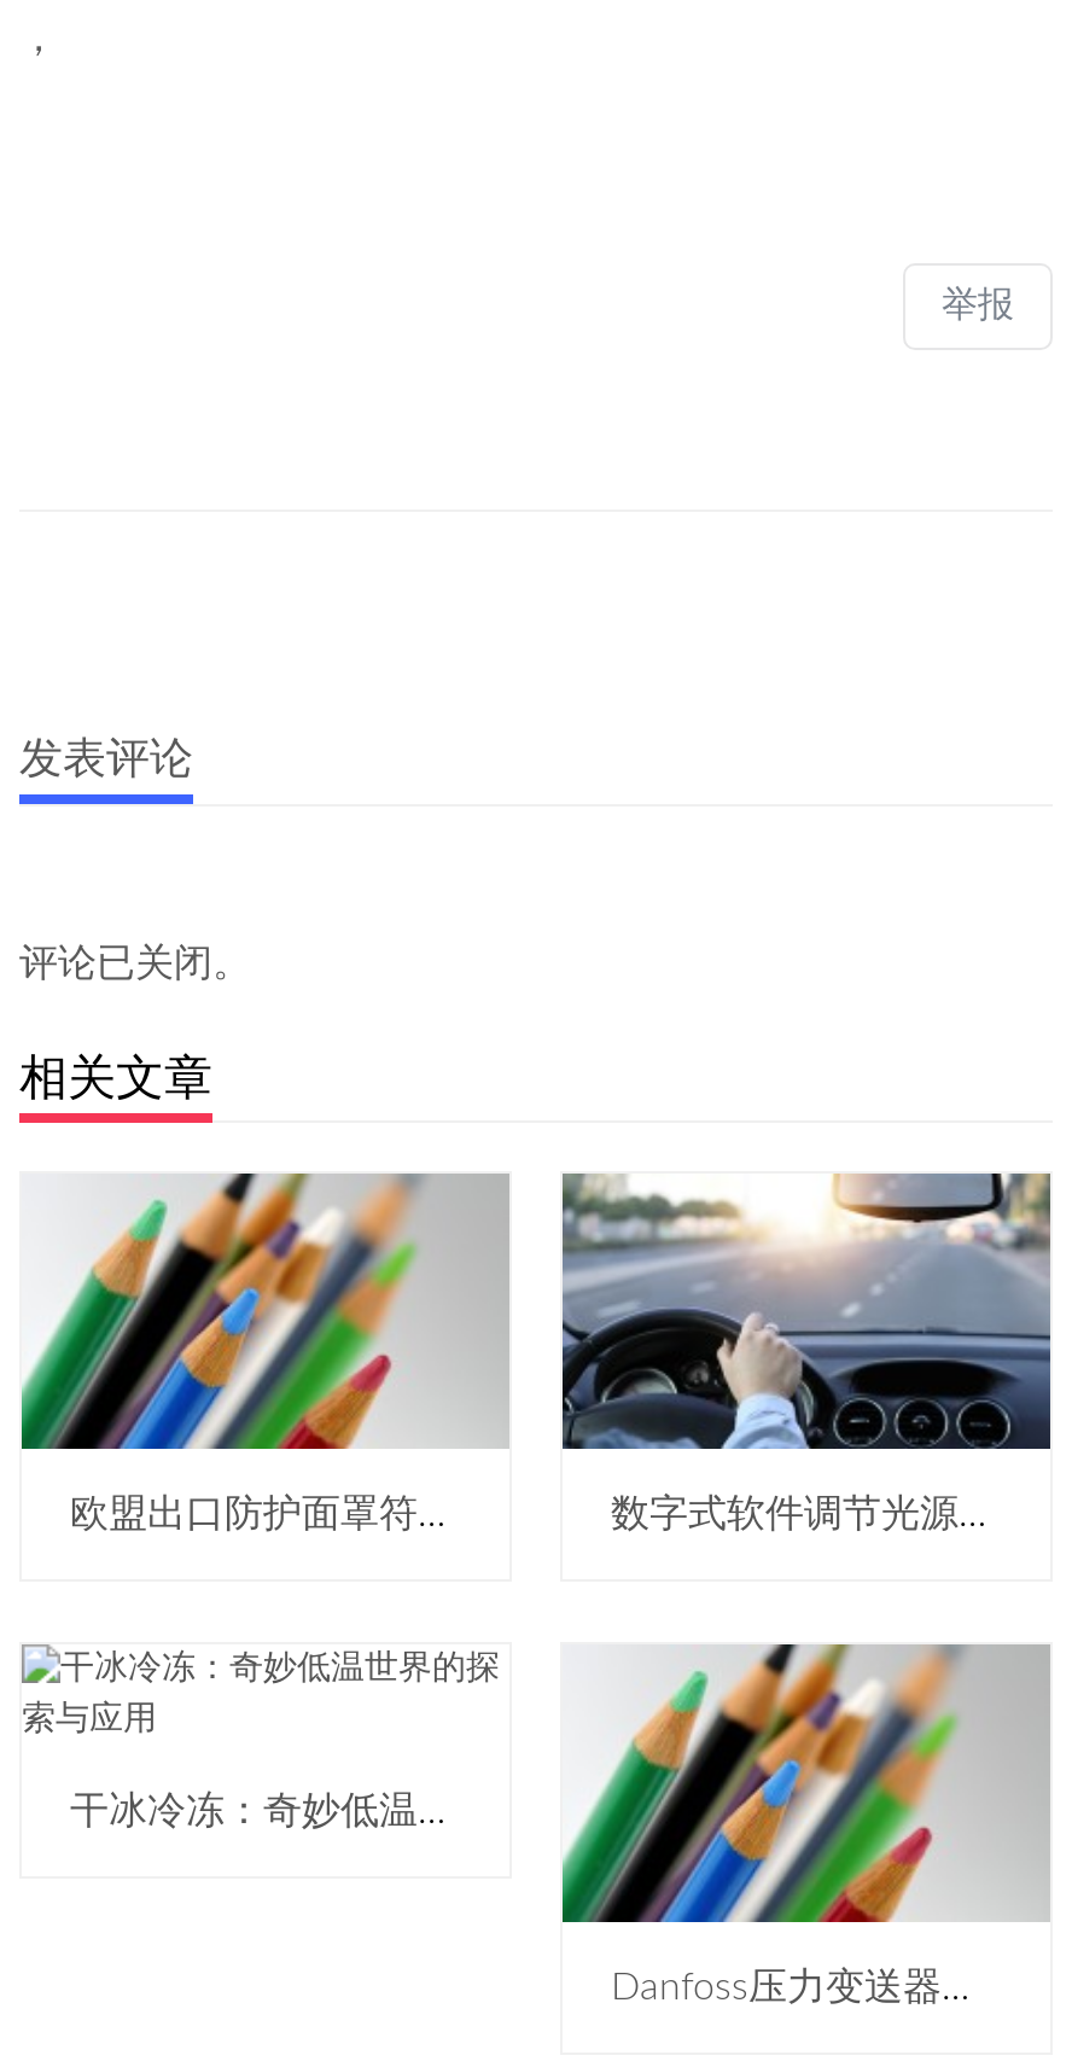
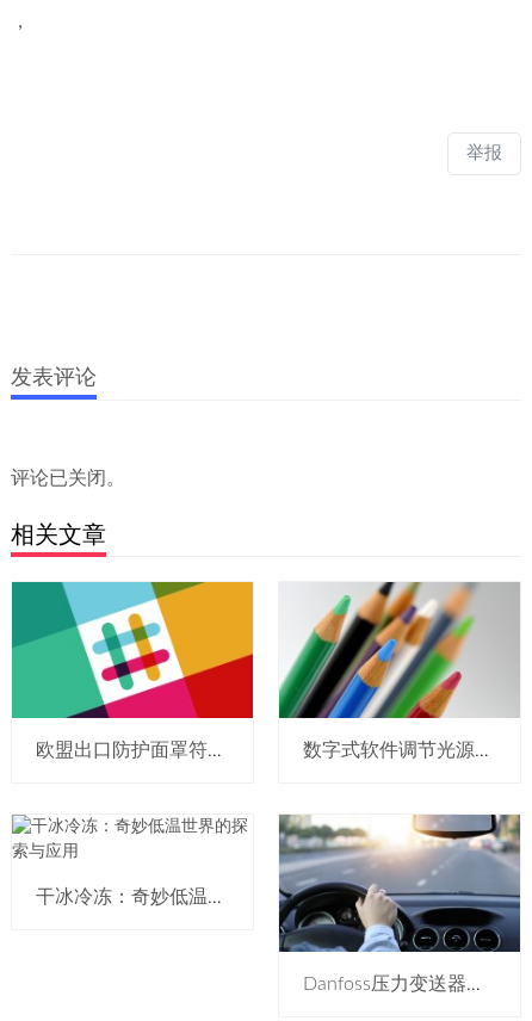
[22,1171,509,1451] [image] -> [11,581,254,719] [image]
moved [560,1174,1053,1451] -> [278,813,521,953]: [image]
moved [560,1642,1050,1925] -> [278,581,520,719]: [image]

